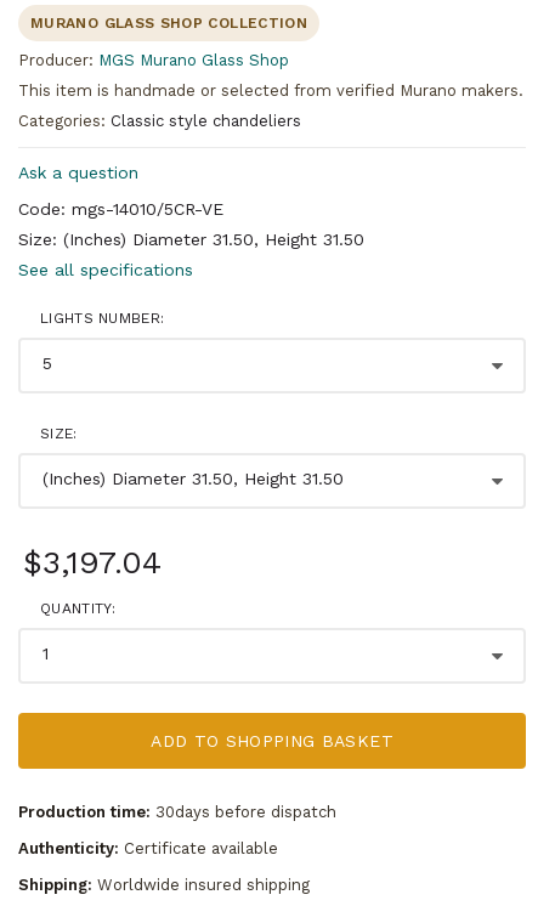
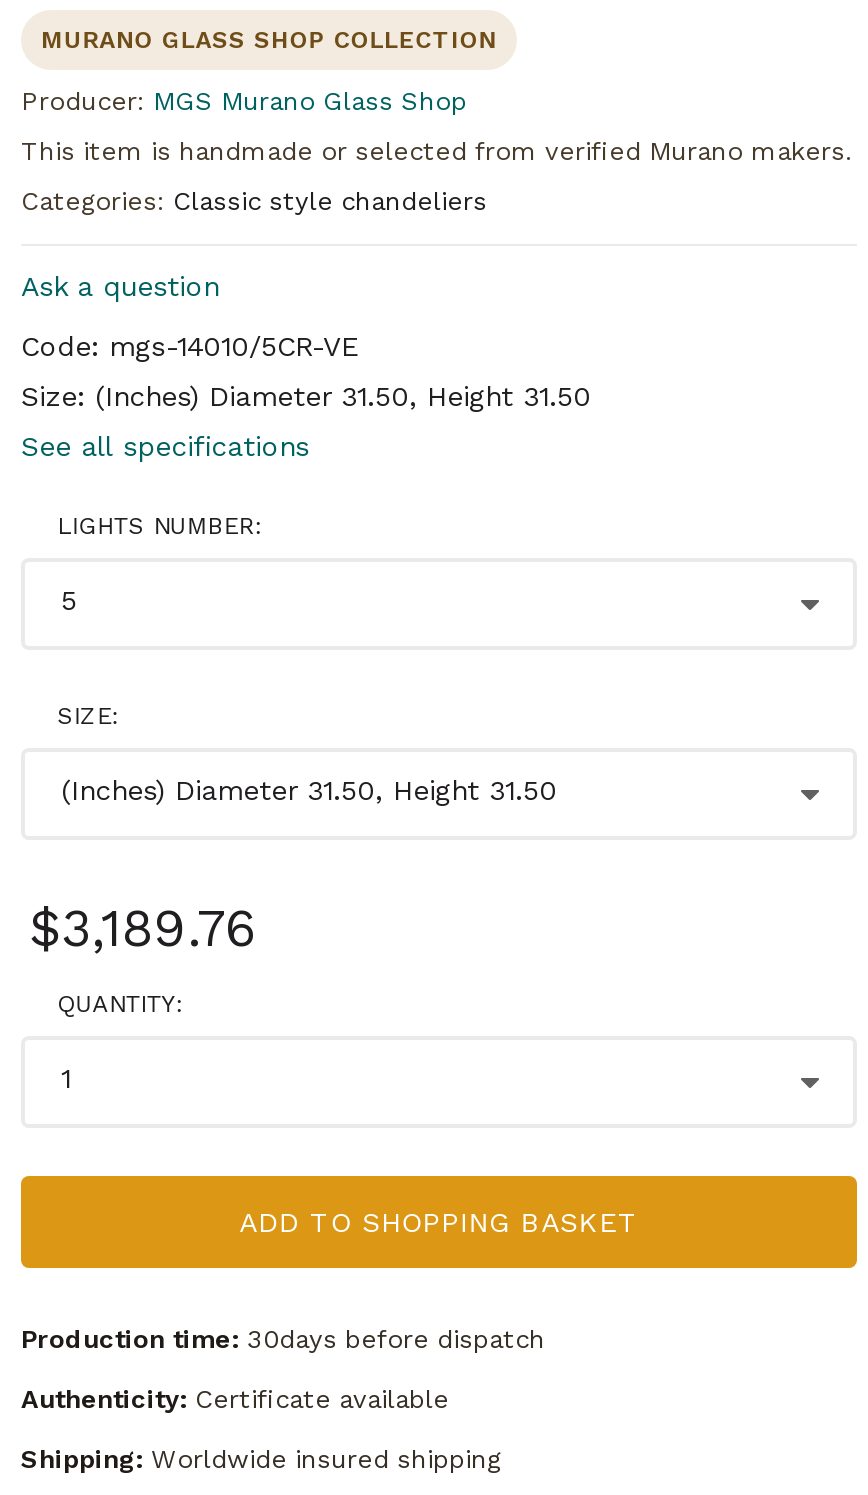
[23,544,162,581] $3,197.04 -> [29,898,257,958] $3,189.76

